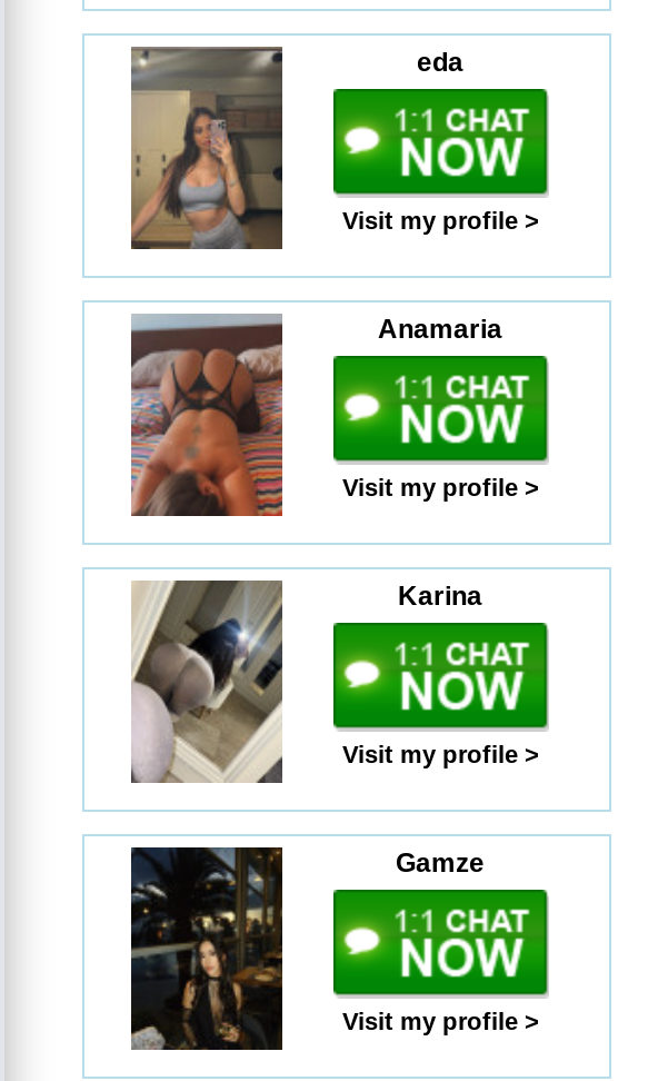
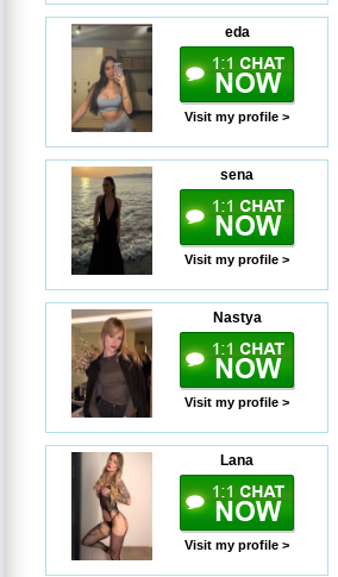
[131,314,285,518] [image] -> [70,167,154,276] [image]
[378,314,502,345] Anamaria -> [220,167,253,183] sena
[131,581,285,785] [image] -> [70,309,152,419] [image]
[398,581,482,612] Karina -> [212,309,261,326] Nastya
[131,845,285,1052] [image] -> [71,452,154,562] [image]
[396,847,485,879] Gamze -> [220,452,253,469] Lana

